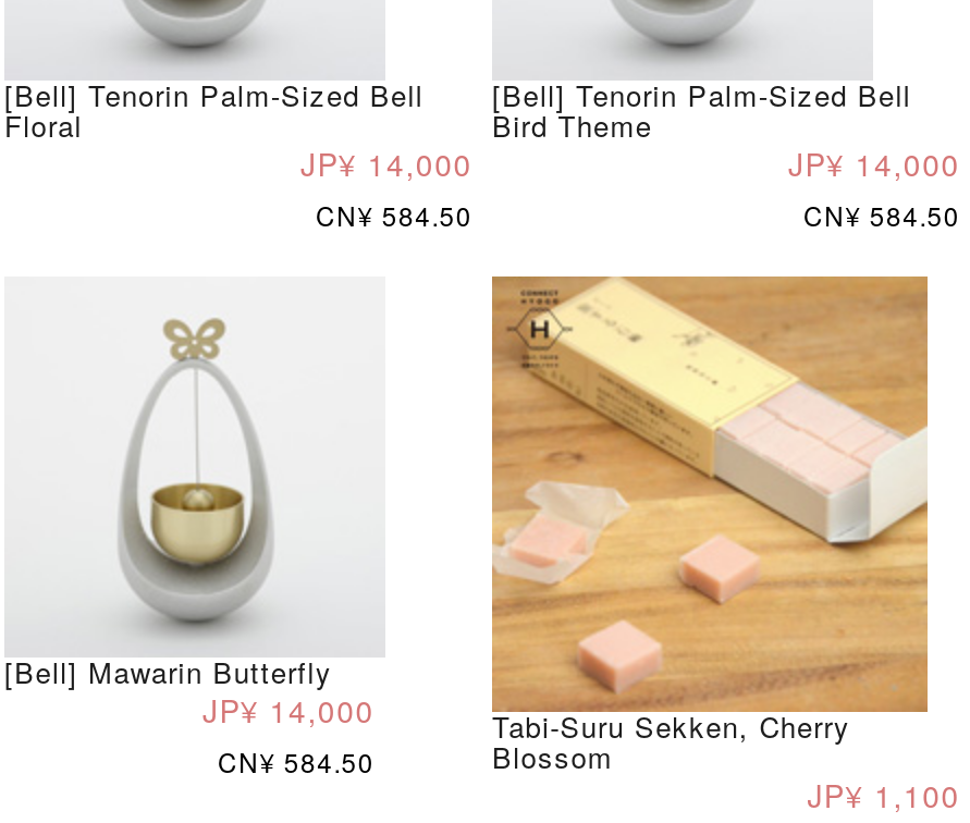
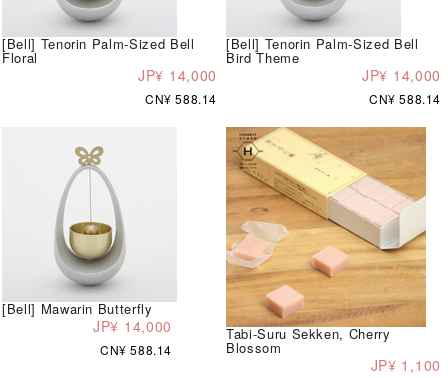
[316,195,472,232] CN¥ 584.50 -> [145,90,217,107] CN¥ 588.14
[803,195,960,232] CN¥ 584.50 -> [369,90,441,107] CN¥ 588.14
[218,742,375,779] CN¥ 584.50 -> [100,341,172,358] CN¥ 588.14

